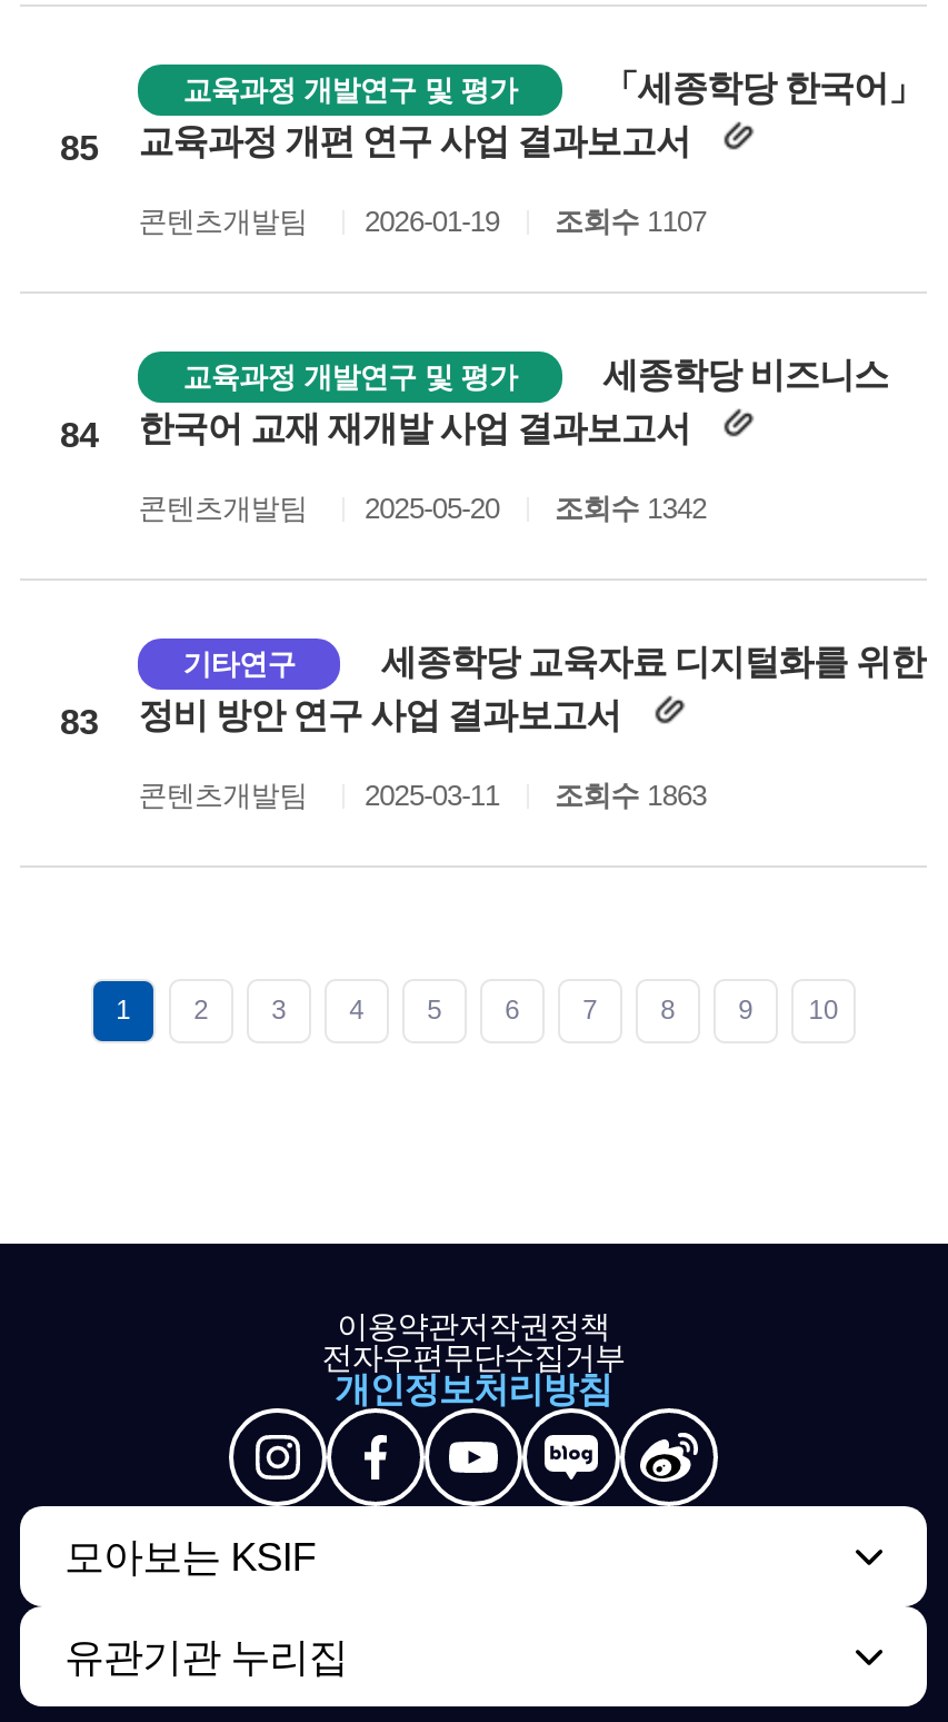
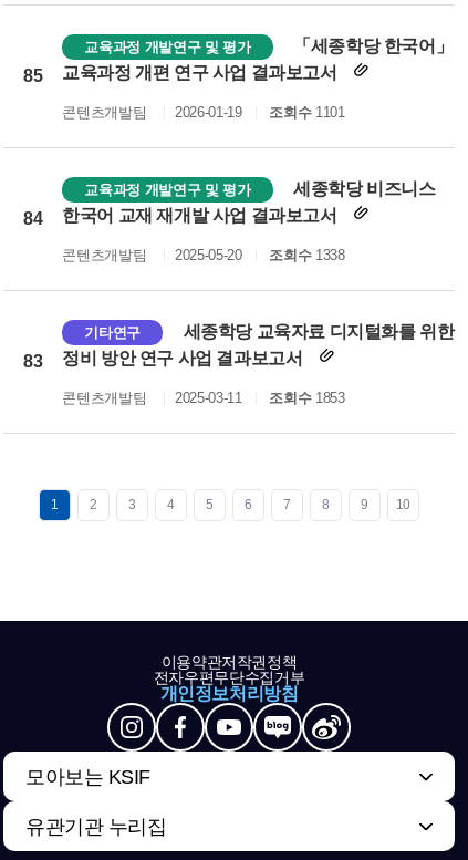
[138,205,706,238] 콘텐츠개발팀 2026-01-19 조회수 1107 -> [62,104,345,121] 콘텐츠개발팀 2026-01-19 조회수 1101
[138,492,706,525] 콘텐츠개발팀 2025-05-20 조회수 1342 -> [62,247,345,263] 콘텐츠개발팀 2025-05-20 조회수 1338
[138,779,706,812] 콘텐츠개발팀 2025-03-11 조회수 1863 -> [62,390,345,406] 콘텐츠개발팀 2025-03-11 조회수 1853

